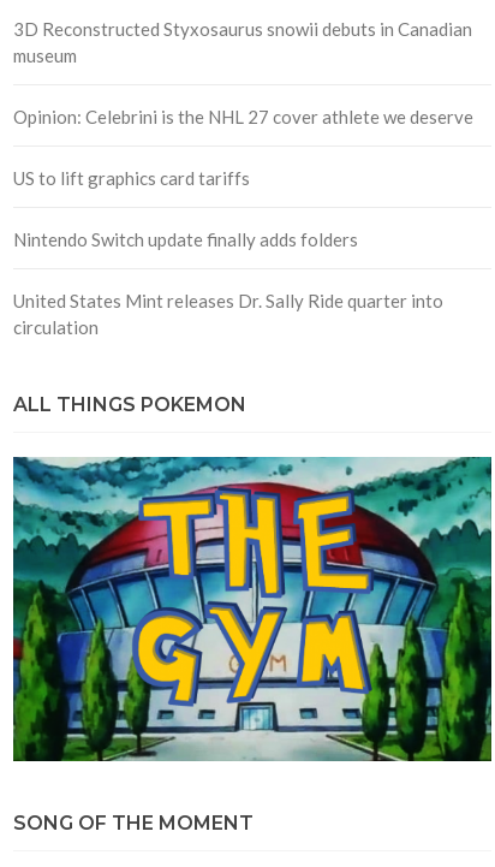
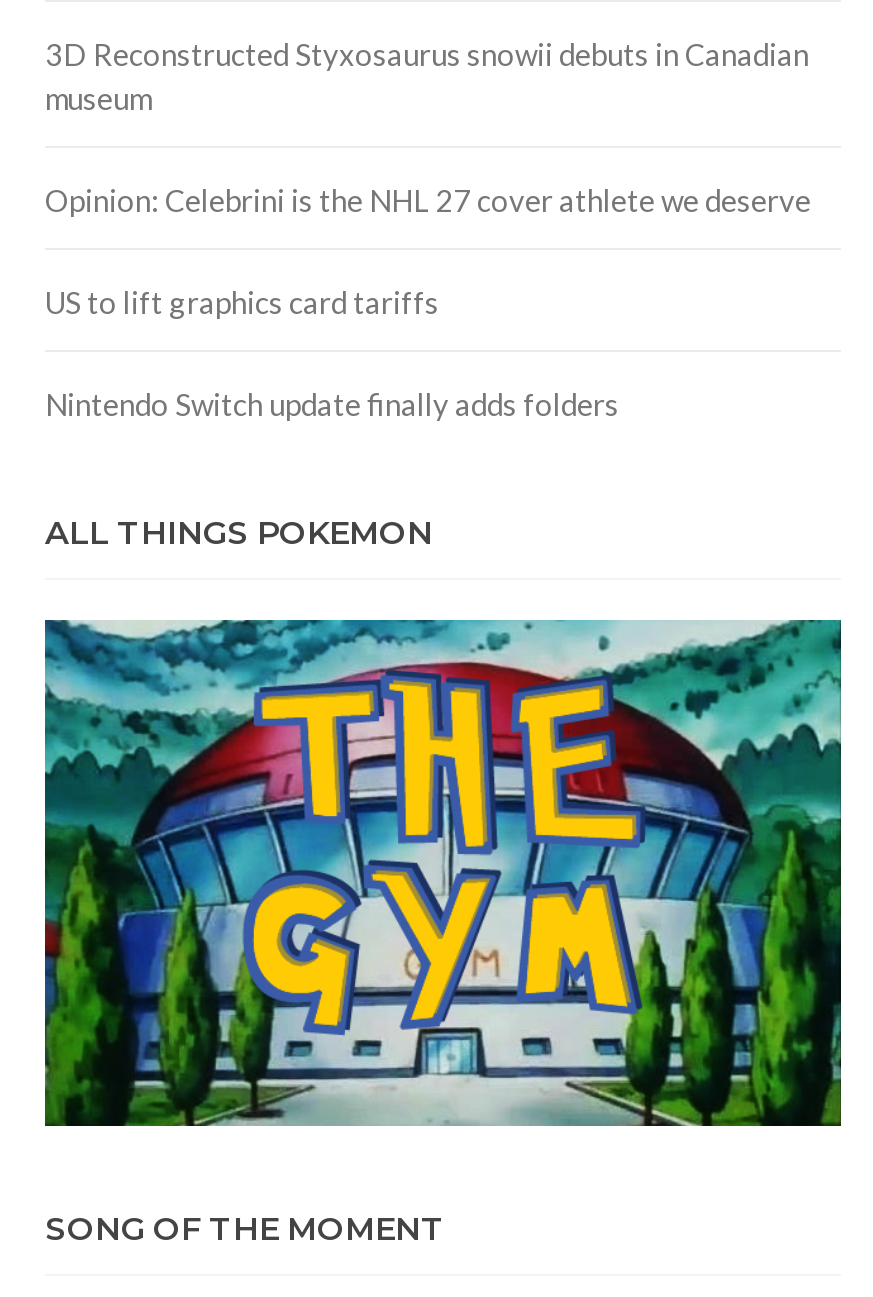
[13,290,443,338] United States Mint releases Dr. Sally Ride quarter into | circulation -> none

